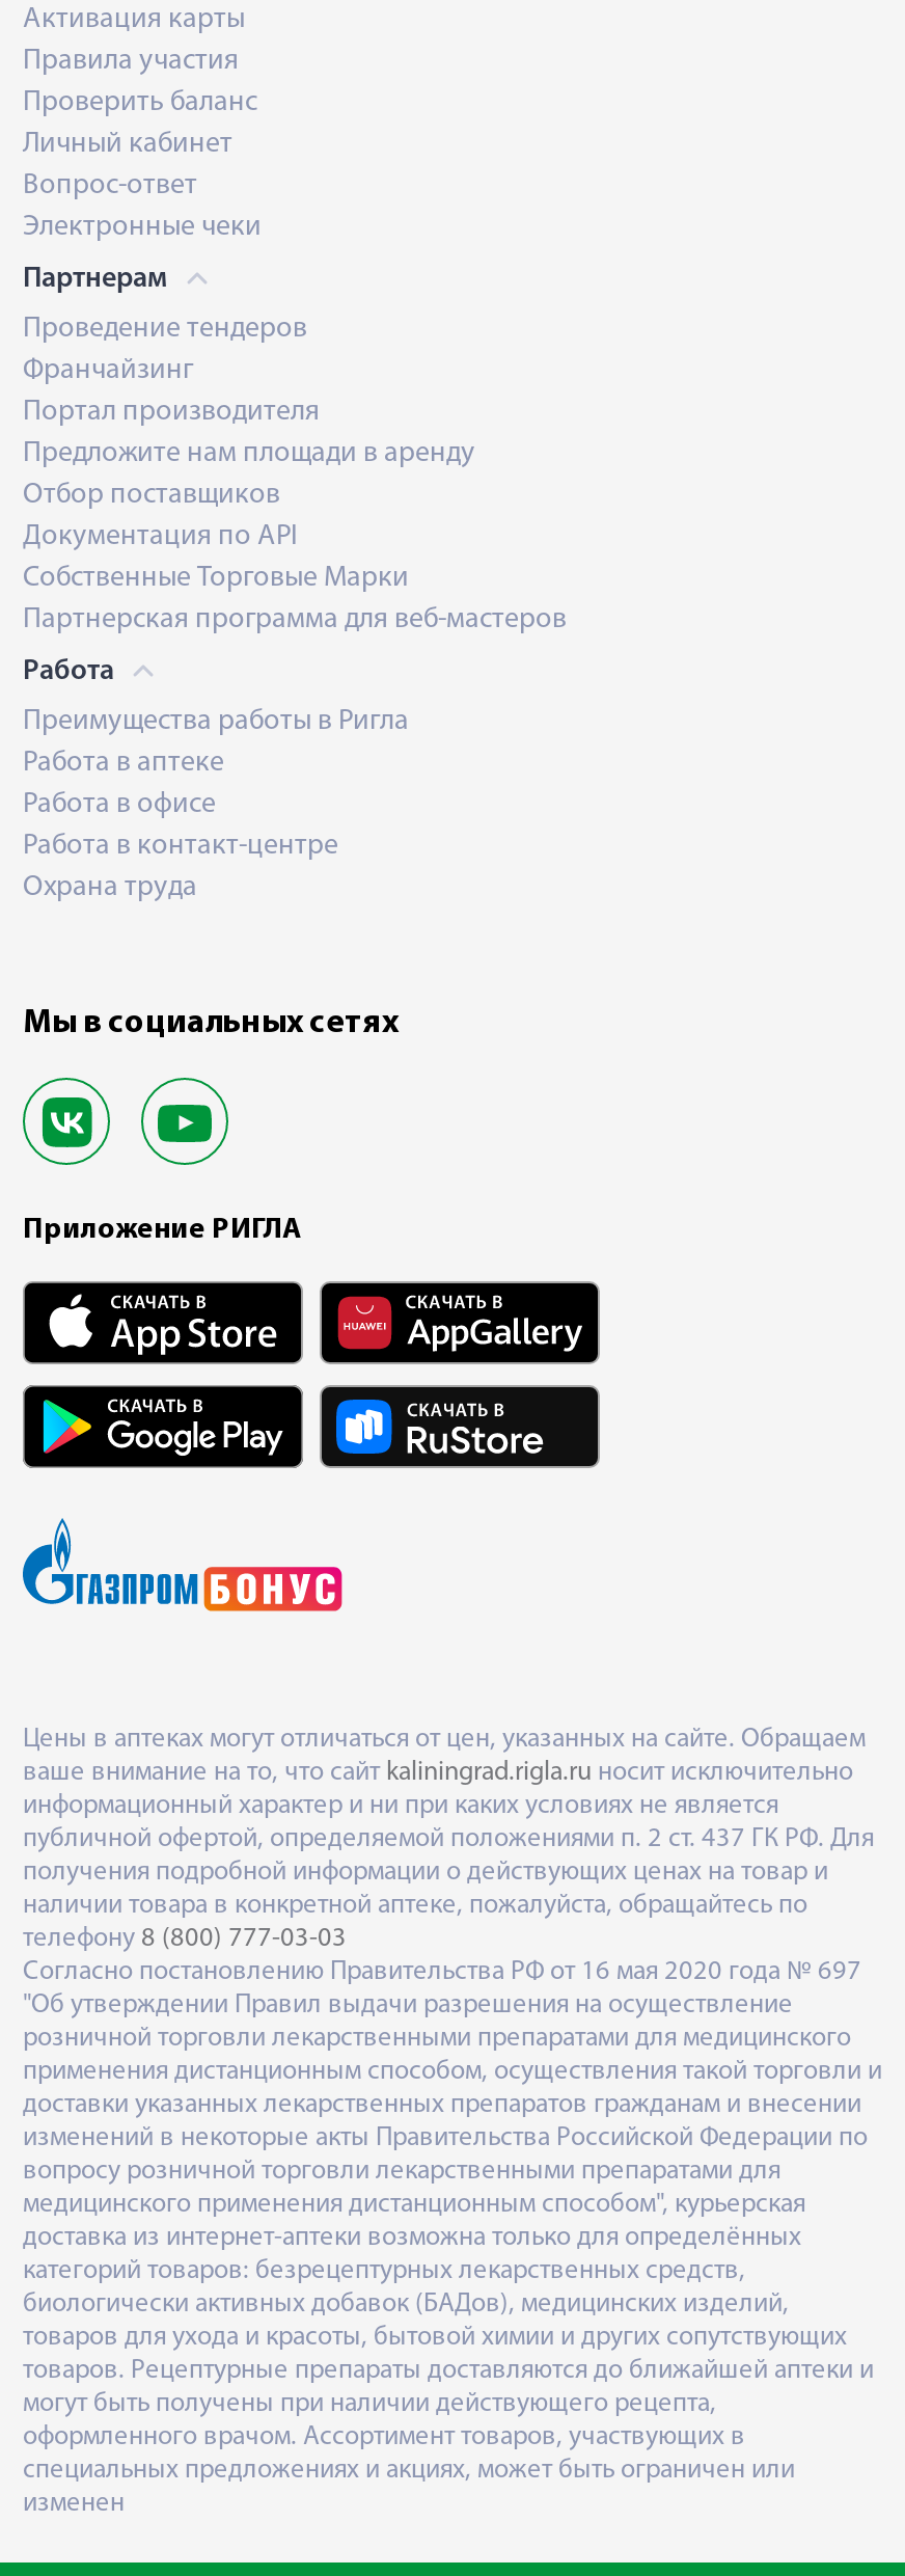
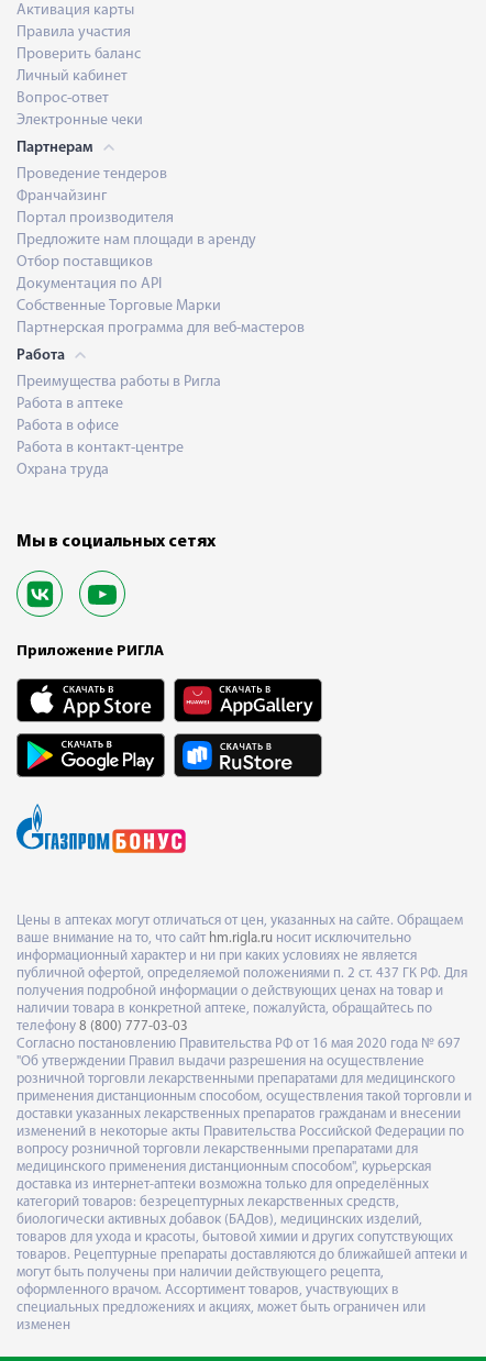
[23,1760,853,1787] ваше внимание на то, что сайт kaliningrad.rigla.ru носит исключительно -> [16,932,411,946] ваше внимание на то, что сайт hm.rigla.ru носит исключительно

